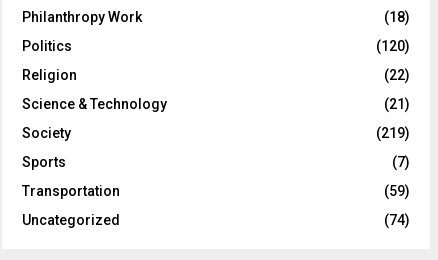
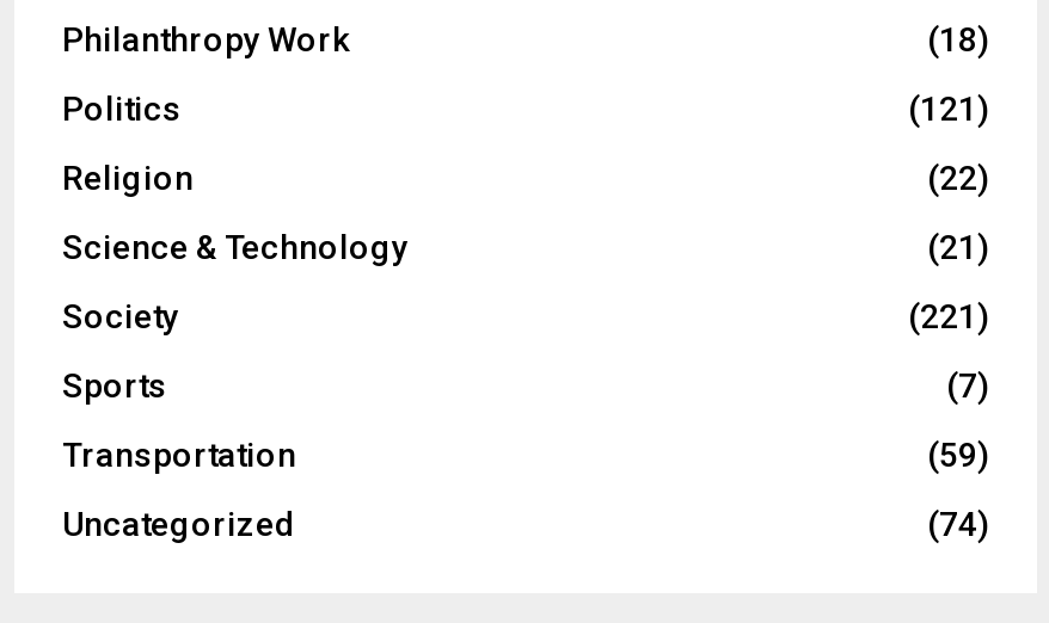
[376,38,410,54] (120) -> [908,90,989,128] (121)
[376,125,410,141] (219) -> [908,298,989,336] (221)

